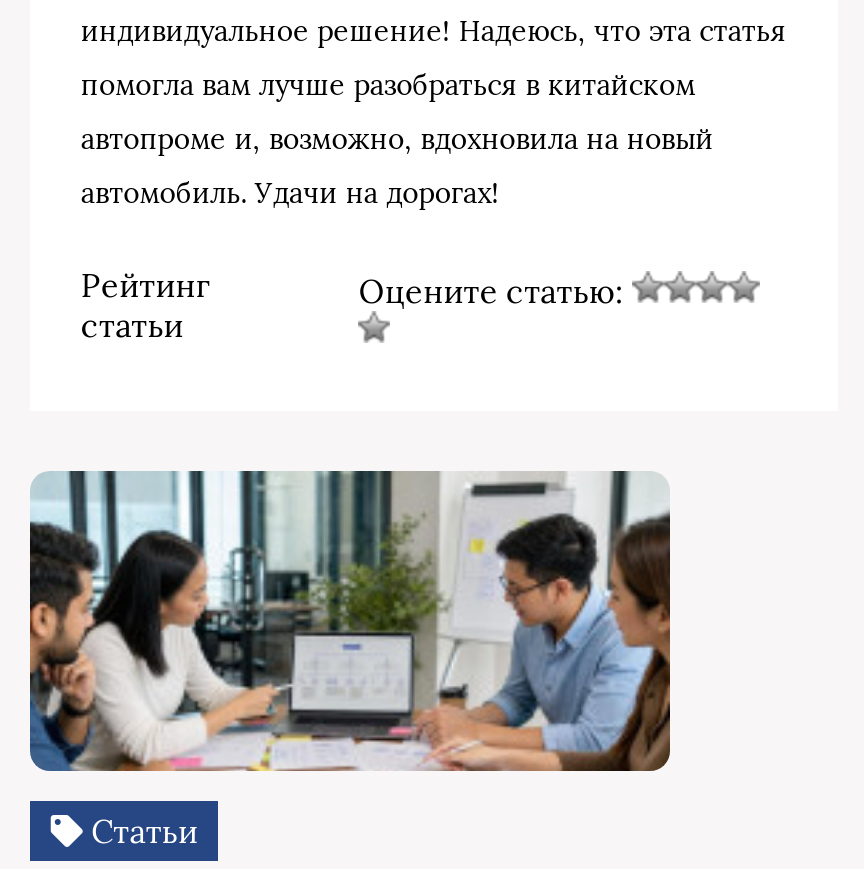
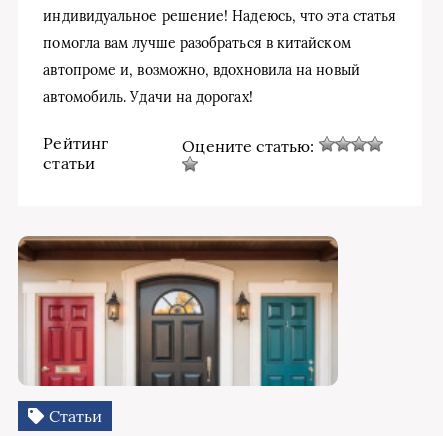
[28,469,672,773] [image] -> [17,235,339,387] [image]

